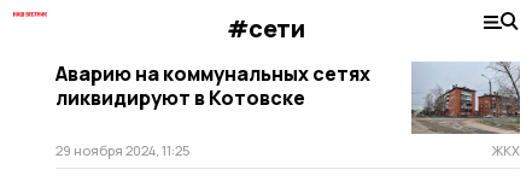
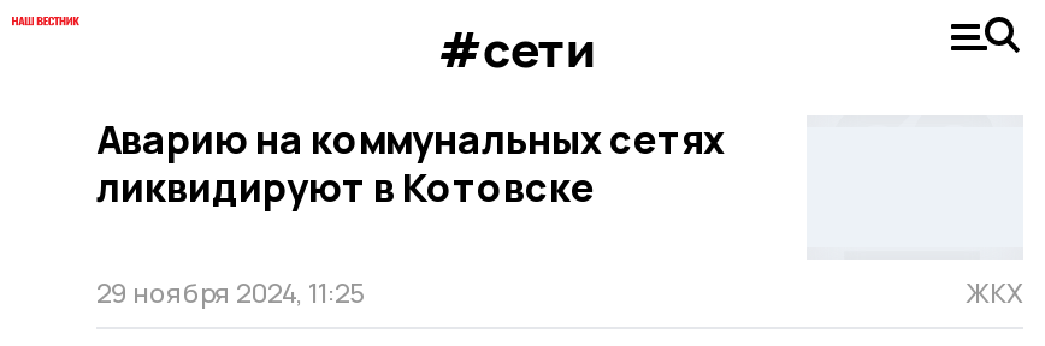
[410,62,521,135] [image] -> none

